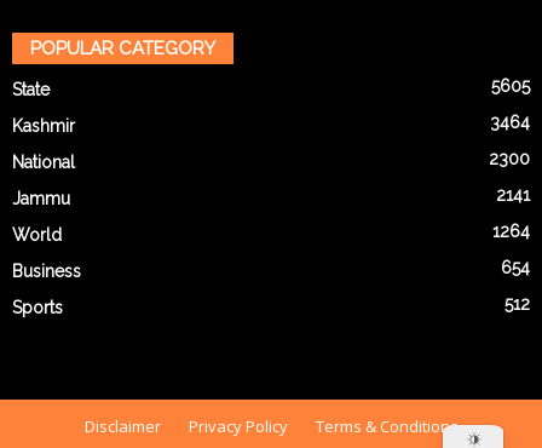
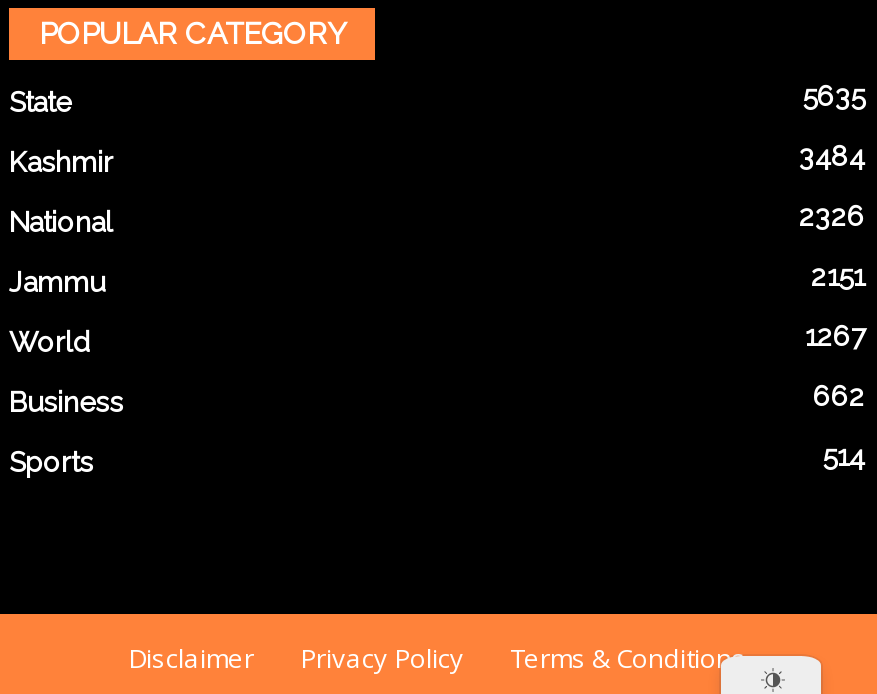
[491,76,530,96] 5605 -> [803,80,865,112] 5635
[490,113,530,132] 3464 -> [799,140,865,172] 3484
[489,149,530,168] 2300 -> [799,200,865,232] 2326
[496,185,530,205] 2141 -> [811,260,865,292] 2151
[492,222,530,241] 1264 -> [805,320,865,352] 1267
[501,258,530,277] 654 -> [813,380,865,412] 662
[504,294,530,314] 512 -> [823,440,865,472] 514

